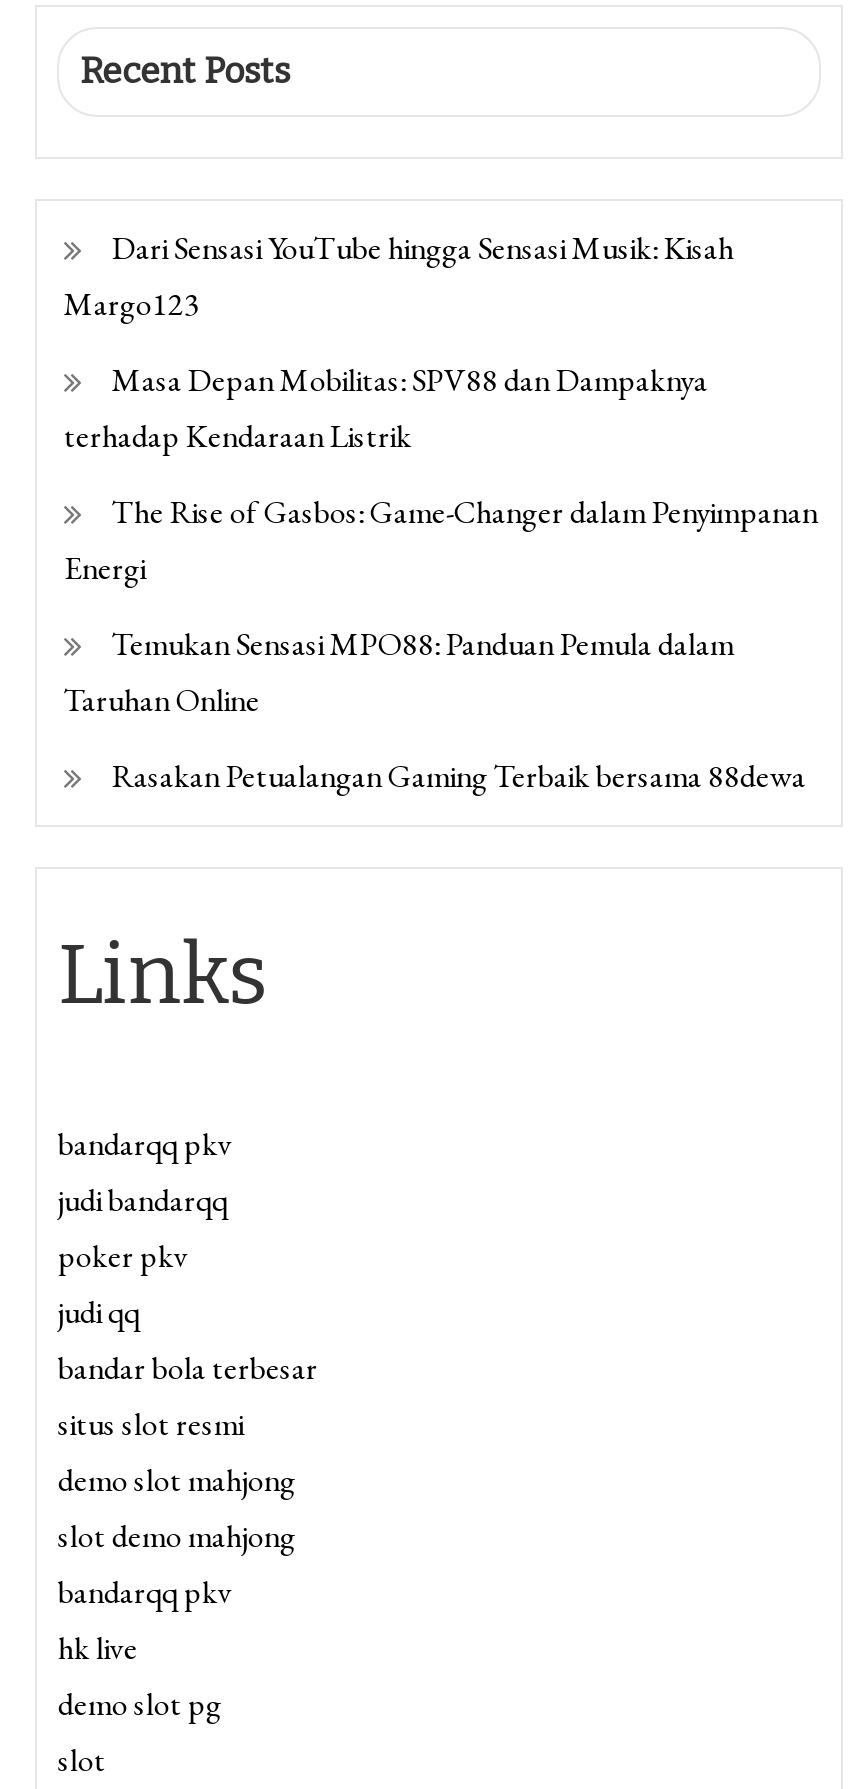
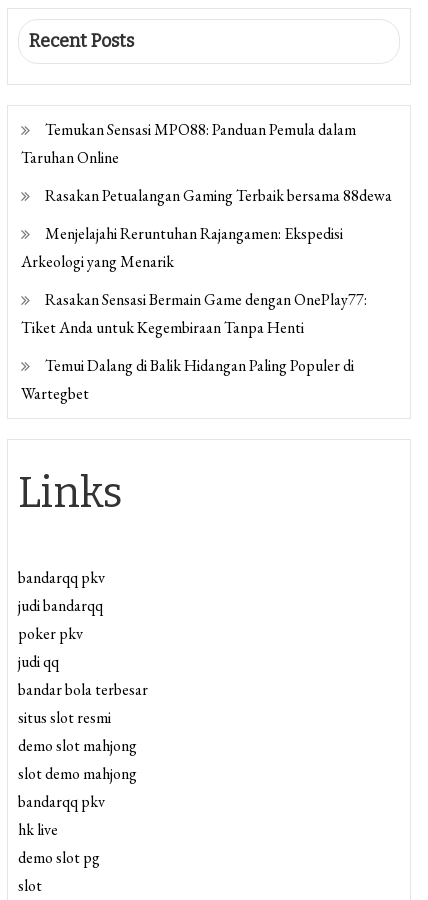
[64,227,818,589] Dari Sensasi YouTube hingga Sensasi Musik: Kisah | Margo123 | Masa Depan Mobilitas: SPV88 dan Dampaknya | terhadap Kendaraan Listrik | The Rise of Gasbos: Game-Changer dalam Penyimpanan | Energi -> none
moved [64,623,806,797] -> [21,119,392,206]: Temukan Sensasi MPO88: Panduan Pemula dalam | Taruhan Online | Rasakan Petualangan Gaming Terbaik bersama 88dewa
none -> [21,223,367,404] Menjelajahi Reruntuhan Rajangamen: Ekspedisi | Arkeologi yang Menarik | Rasakan Sensasi Bermain Game dengan OnePlay77: | Tiket Anda untuk Kegembiraan Tanpa Henti | Temui Dalang di Balik Hidangan Paling Populer di | Wartegbet

